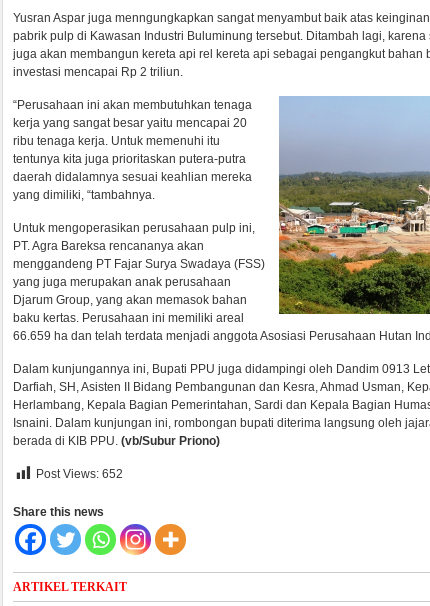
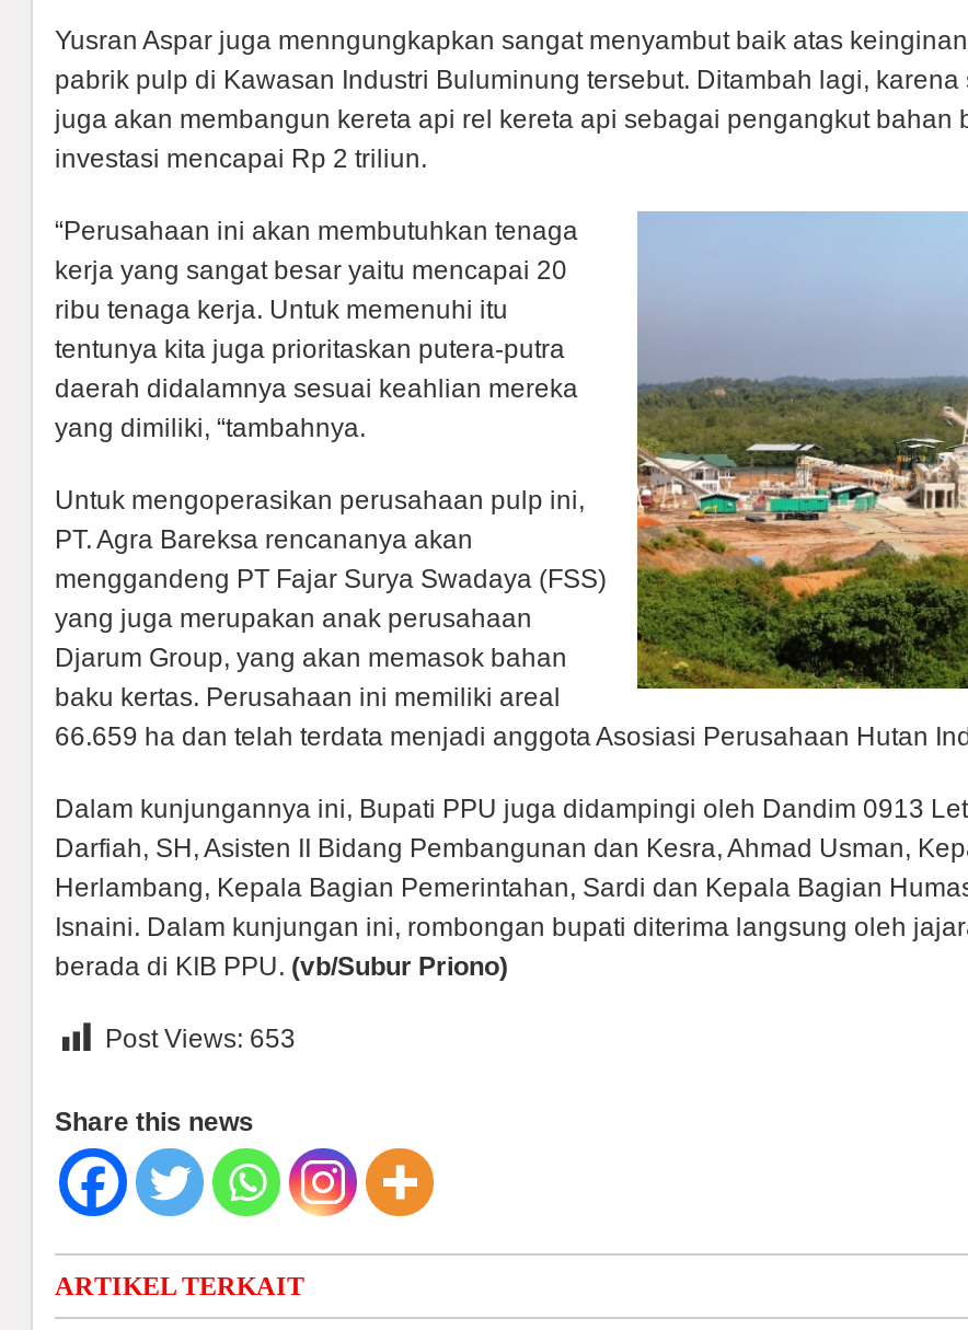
[36,467,123,481] Post Views: 652 -> [105,1024,296,1055] Post Views: 653

